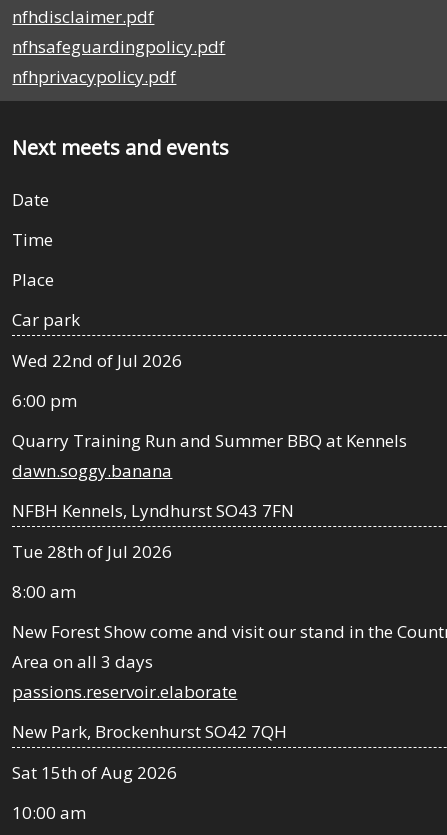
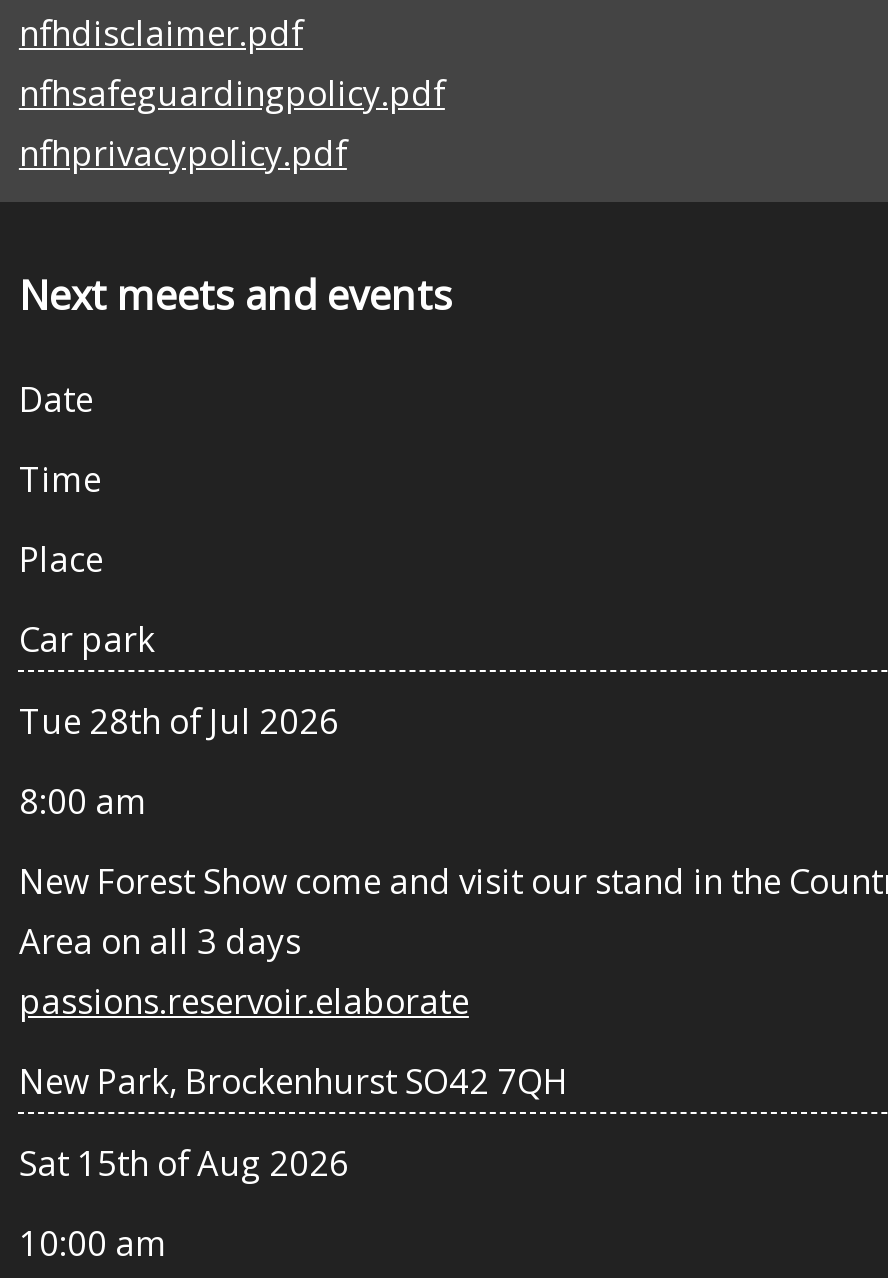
[12,349,407,522] Wed 22nd of Jul 2026 | 6:00 pm | Quarry Training Run and Summer BBQ at Kennels | dawn.soggy.banana | NFBH Kennels, Lyndhurst SO43 7FN -> none

